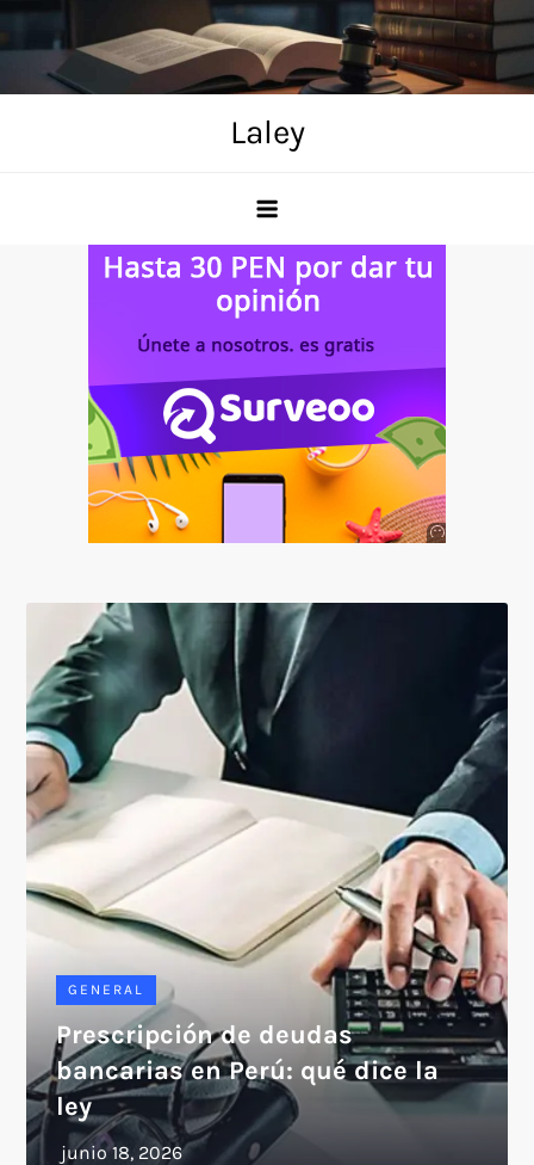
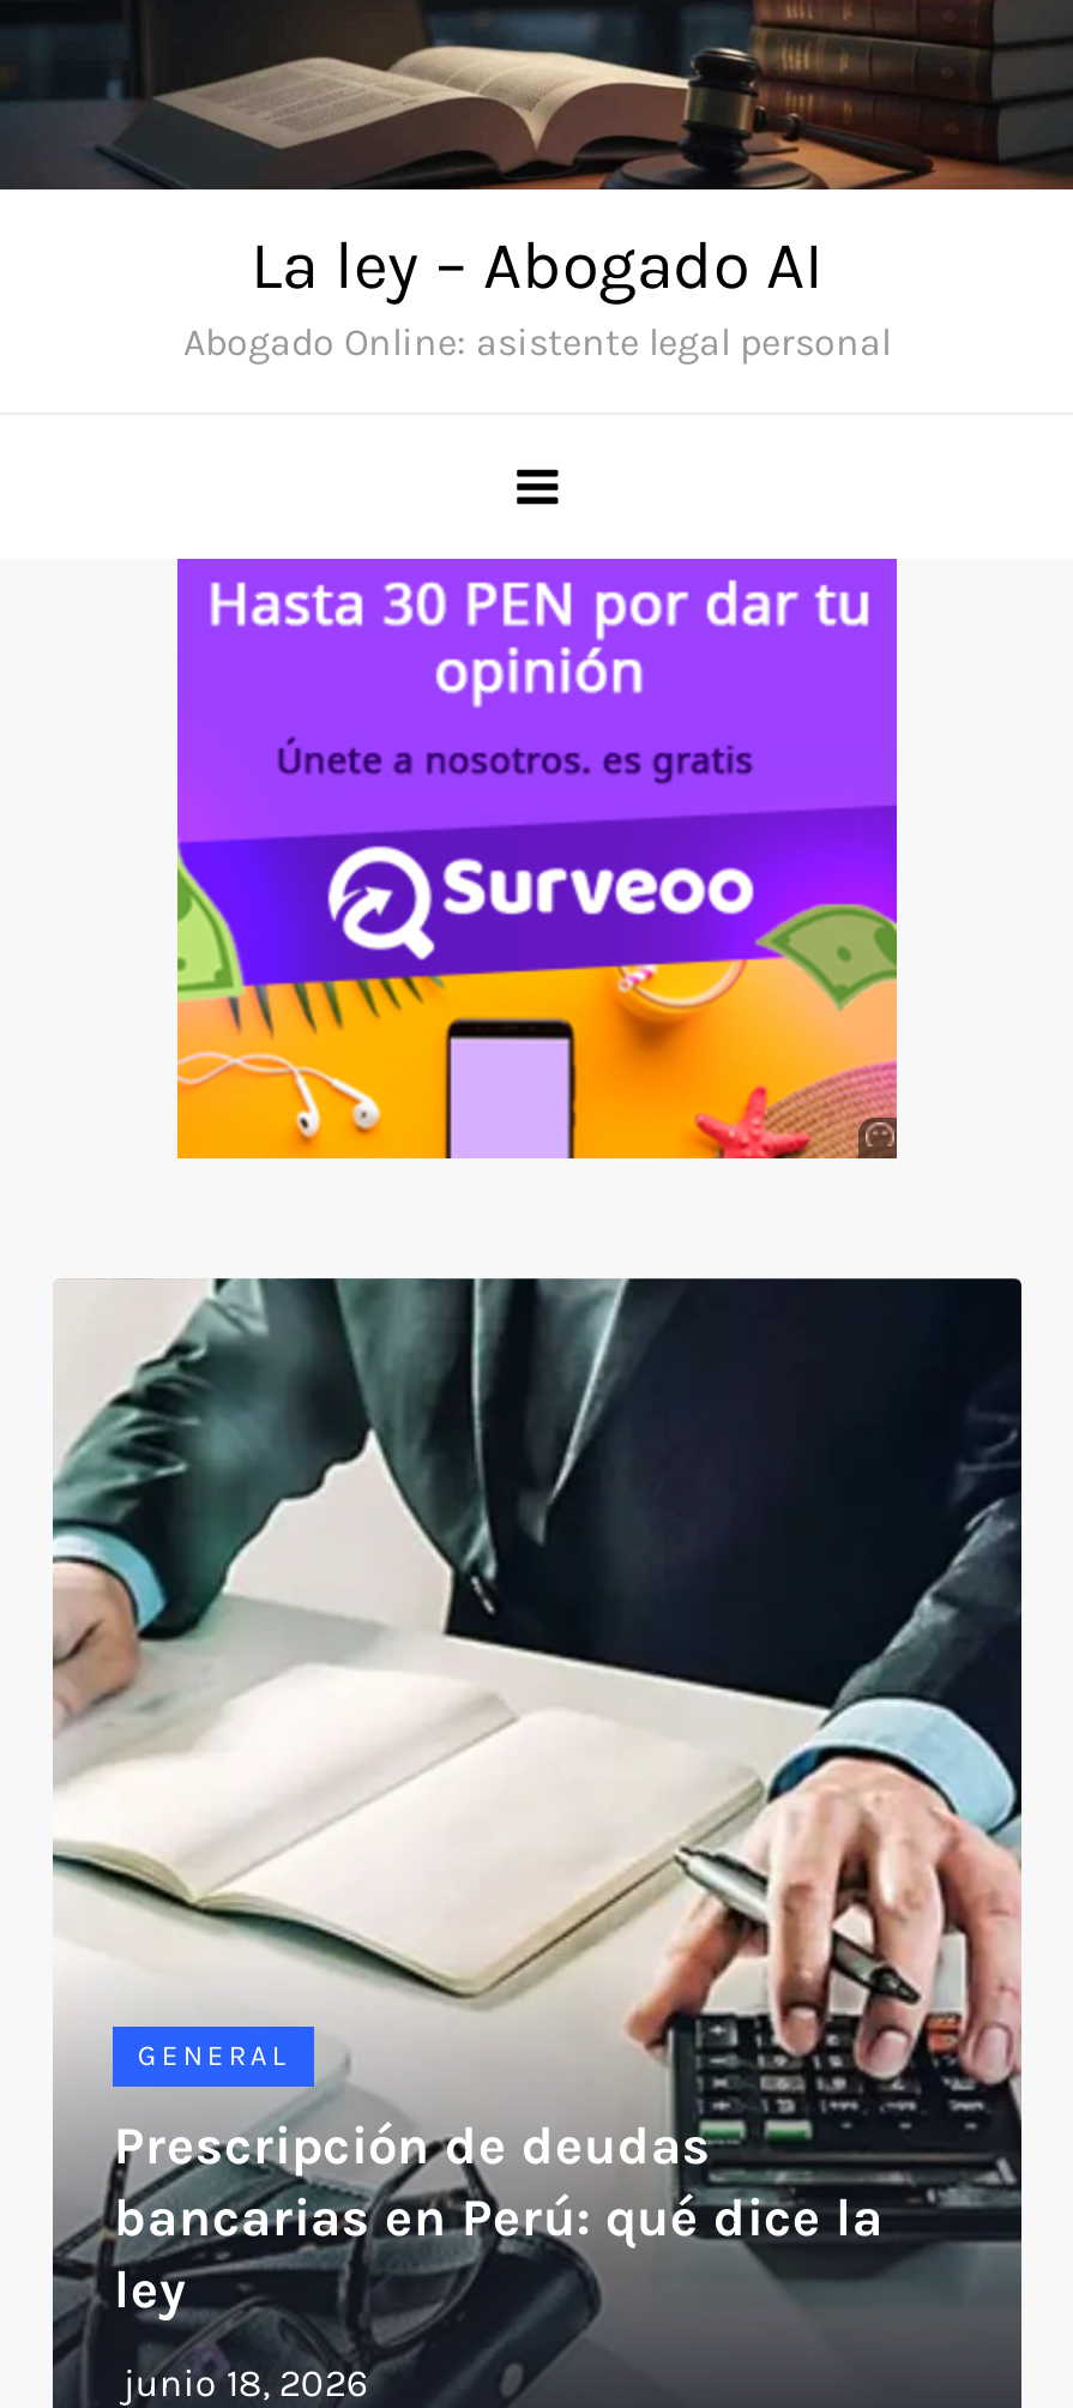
[229,112,305,151] Laley -> [183,225,891,364] La ley – Abogado AI | Abogado Online: asistente legal personal

